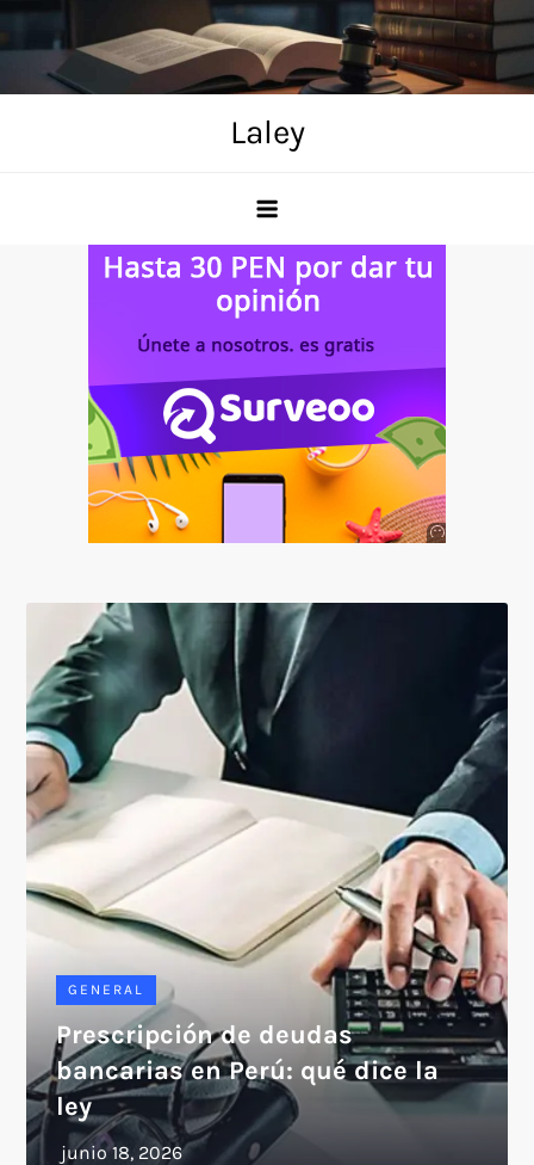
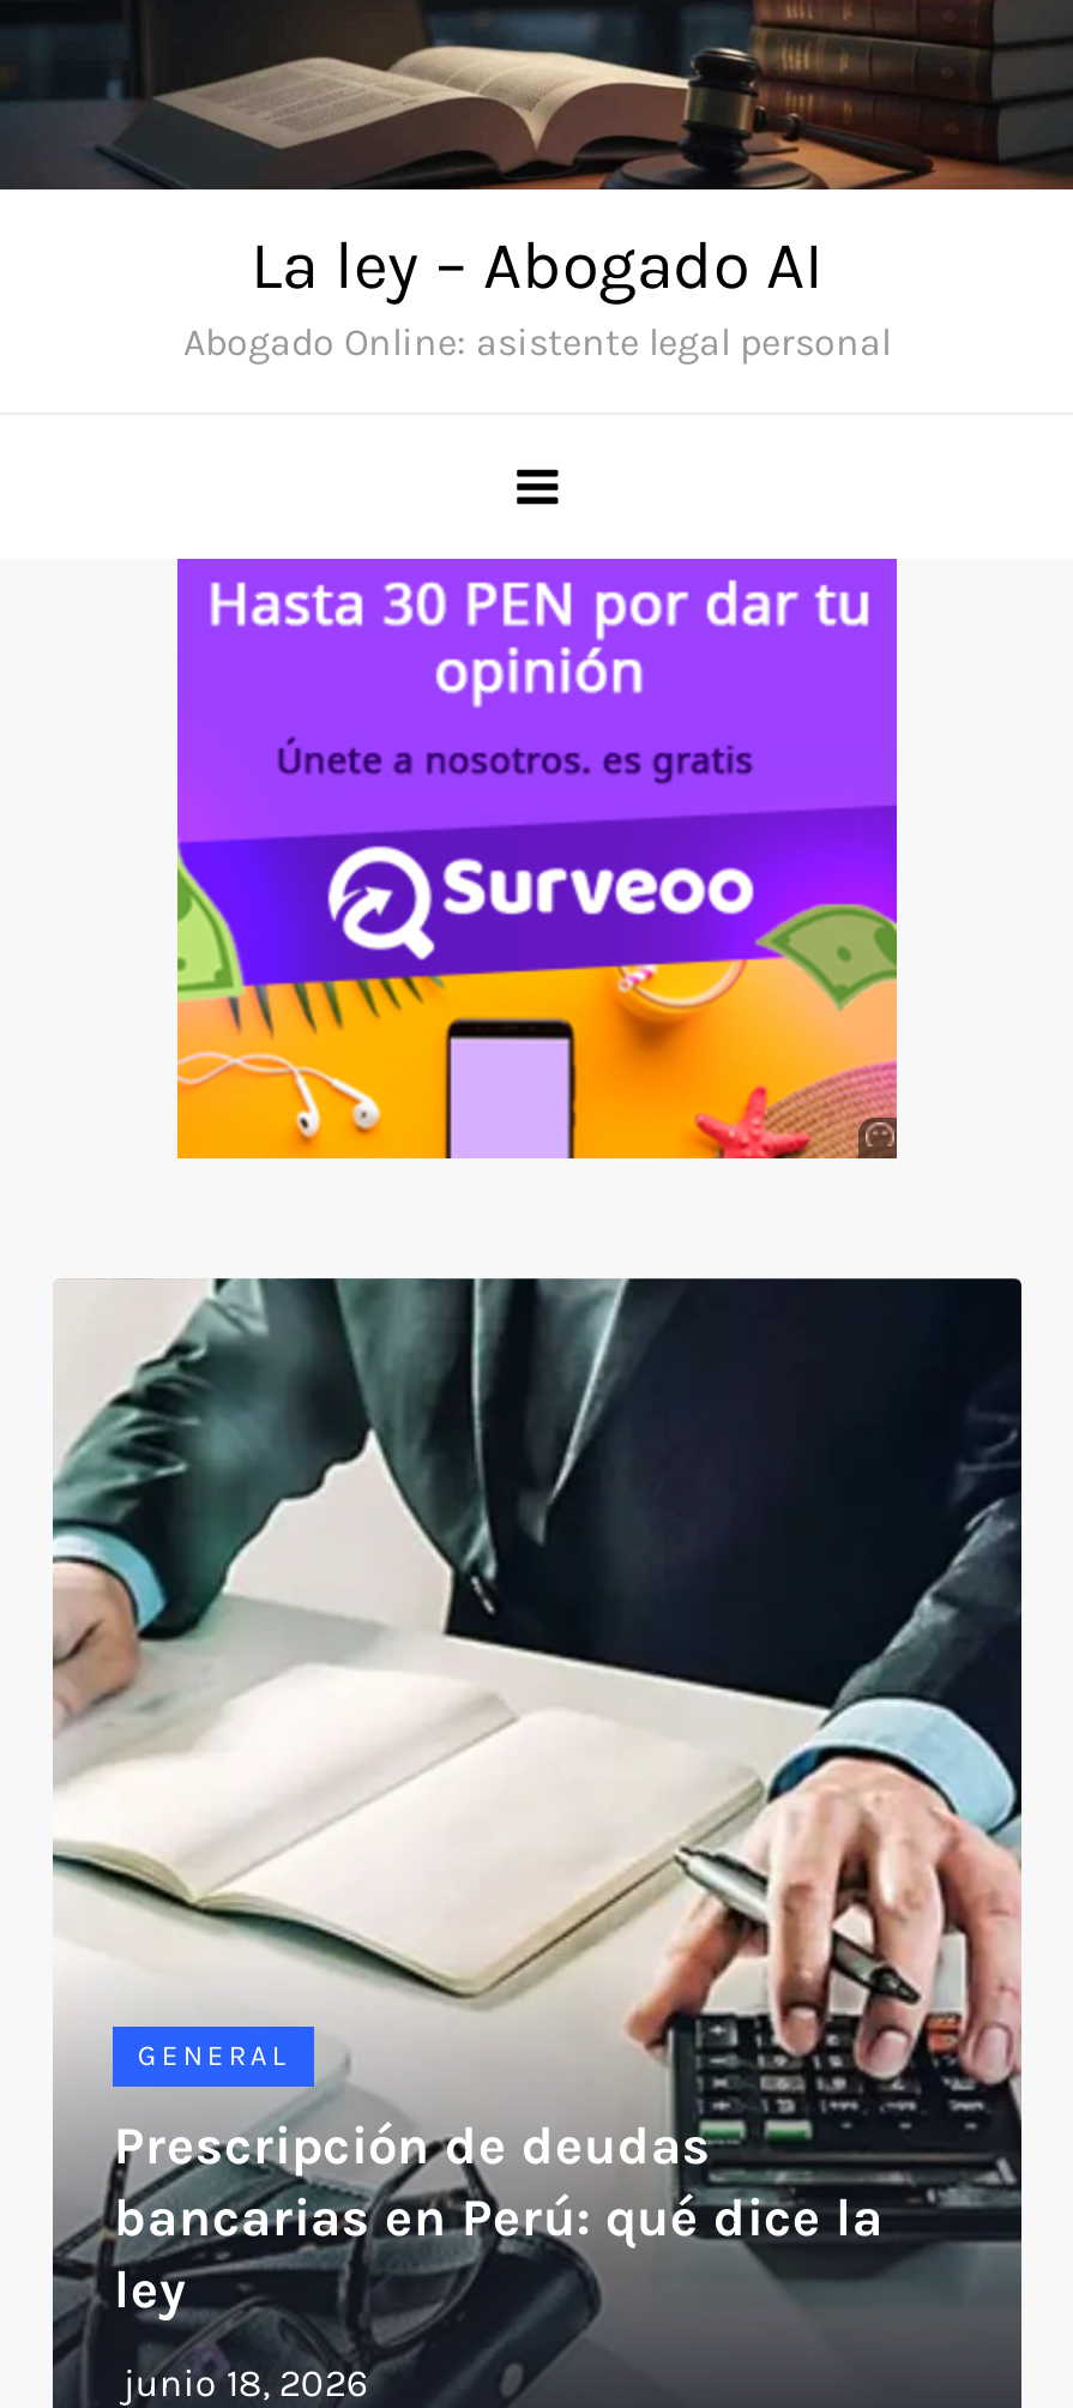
[229,112,305,151] Laley -> [183,225,891,364] La ley – Abogado AI | Abogado Online: asistente legal personal

